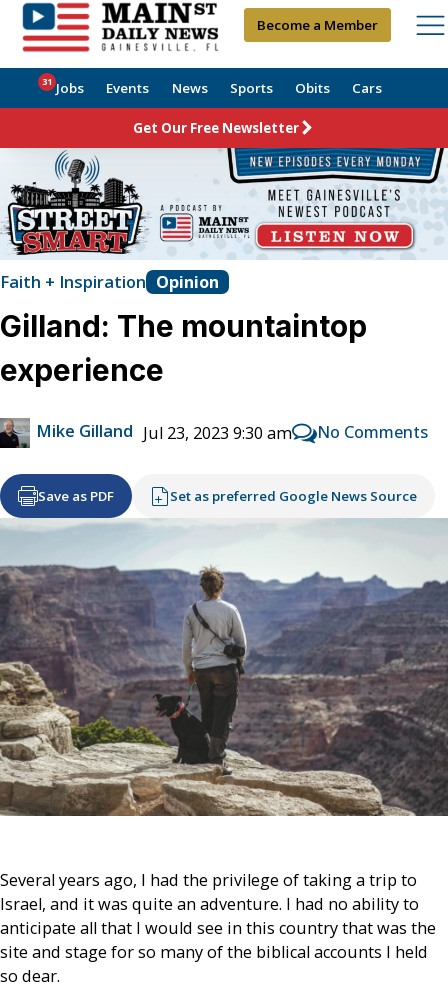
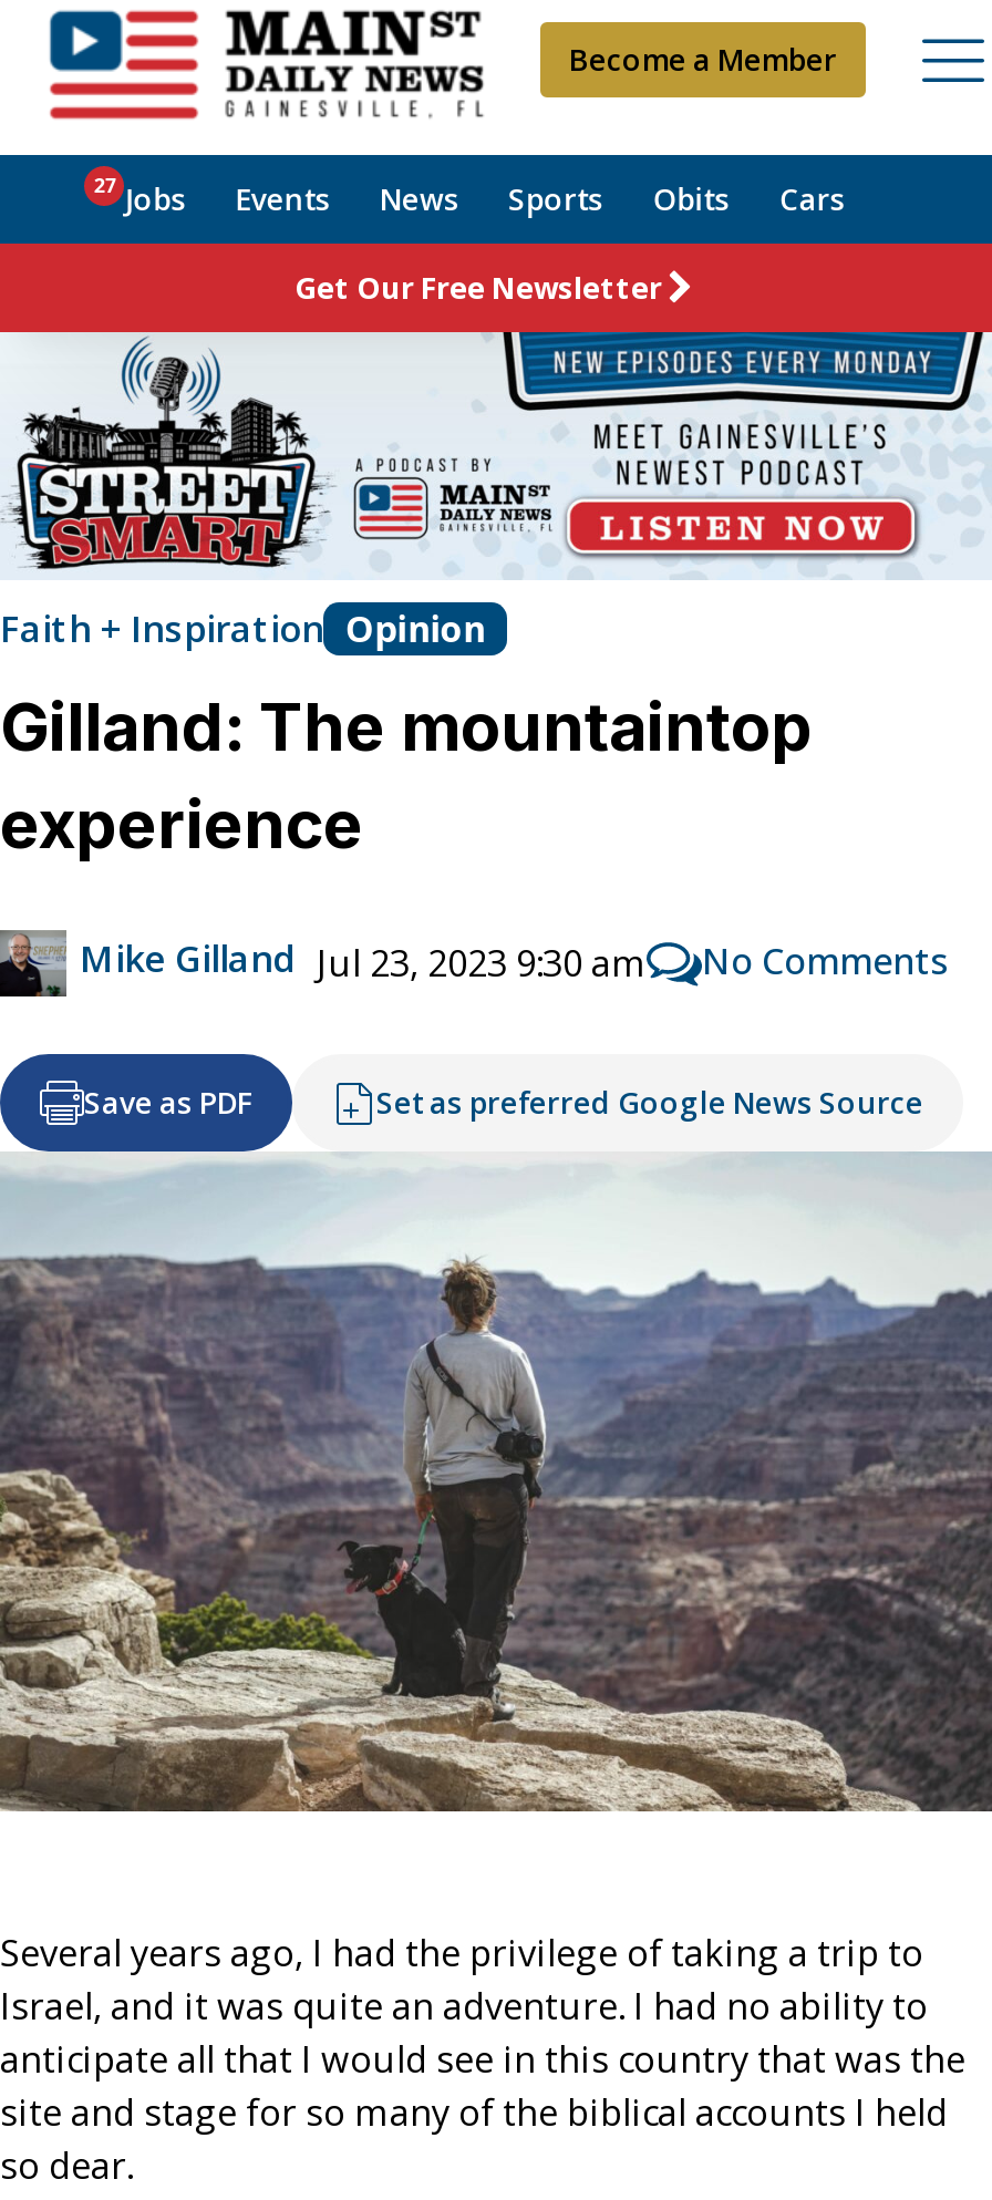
[42,75,382,97] 31 Jobs Events News Sports Obits Cars -> [94,171,845,219] 27 Jobs Events News Sports Obits Cars

